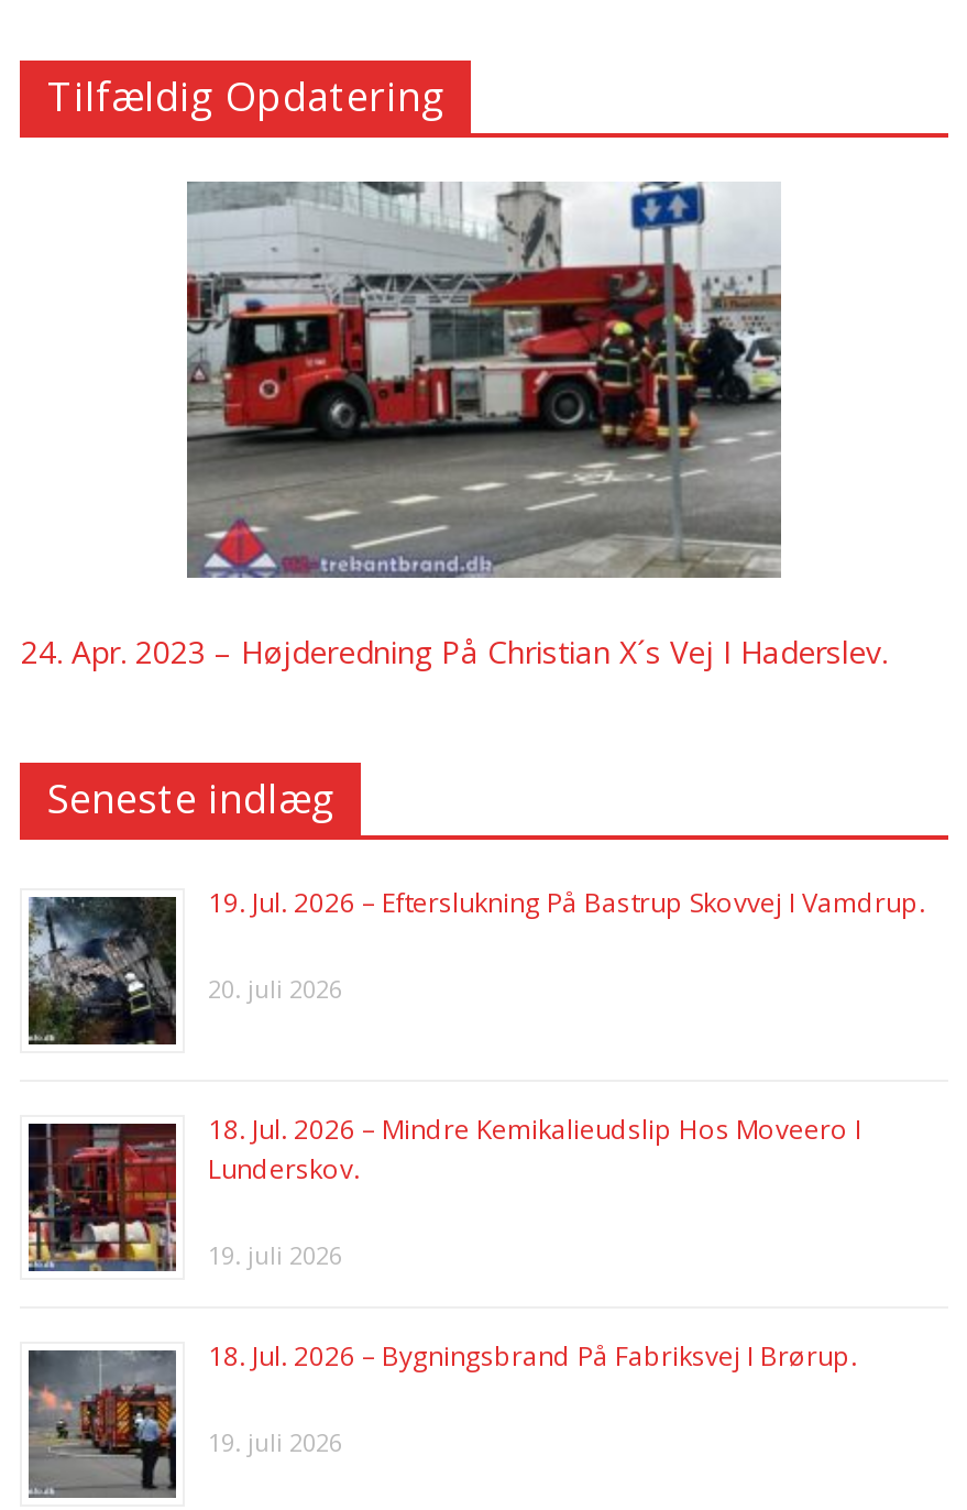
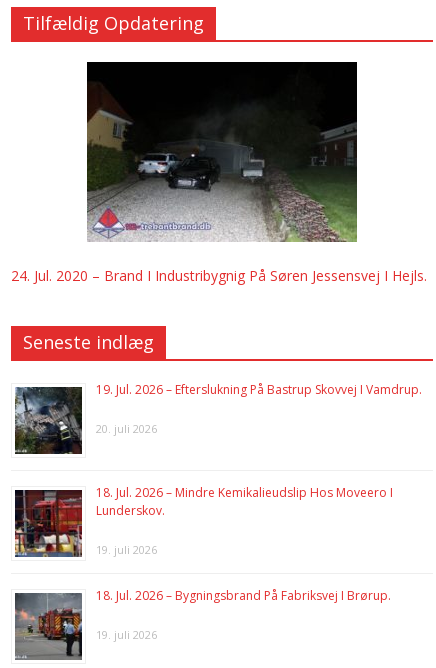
[21,179,888,673] [image] | 24. Apr. 2023 – Højderedning På Christian X´s Vej I Haderslev. -> [11,61,427,285] [image] | 24. Jul. 2020 – Brand I Industribygnig På Søren Jessensvej I Hejls.

